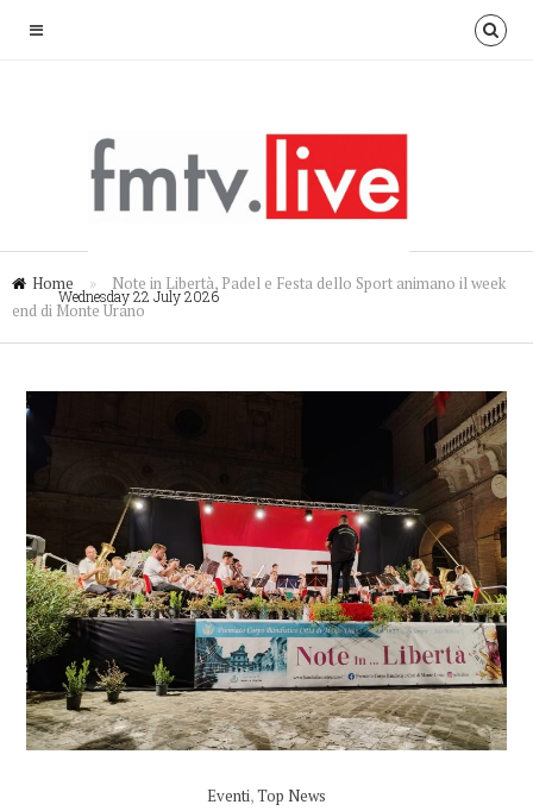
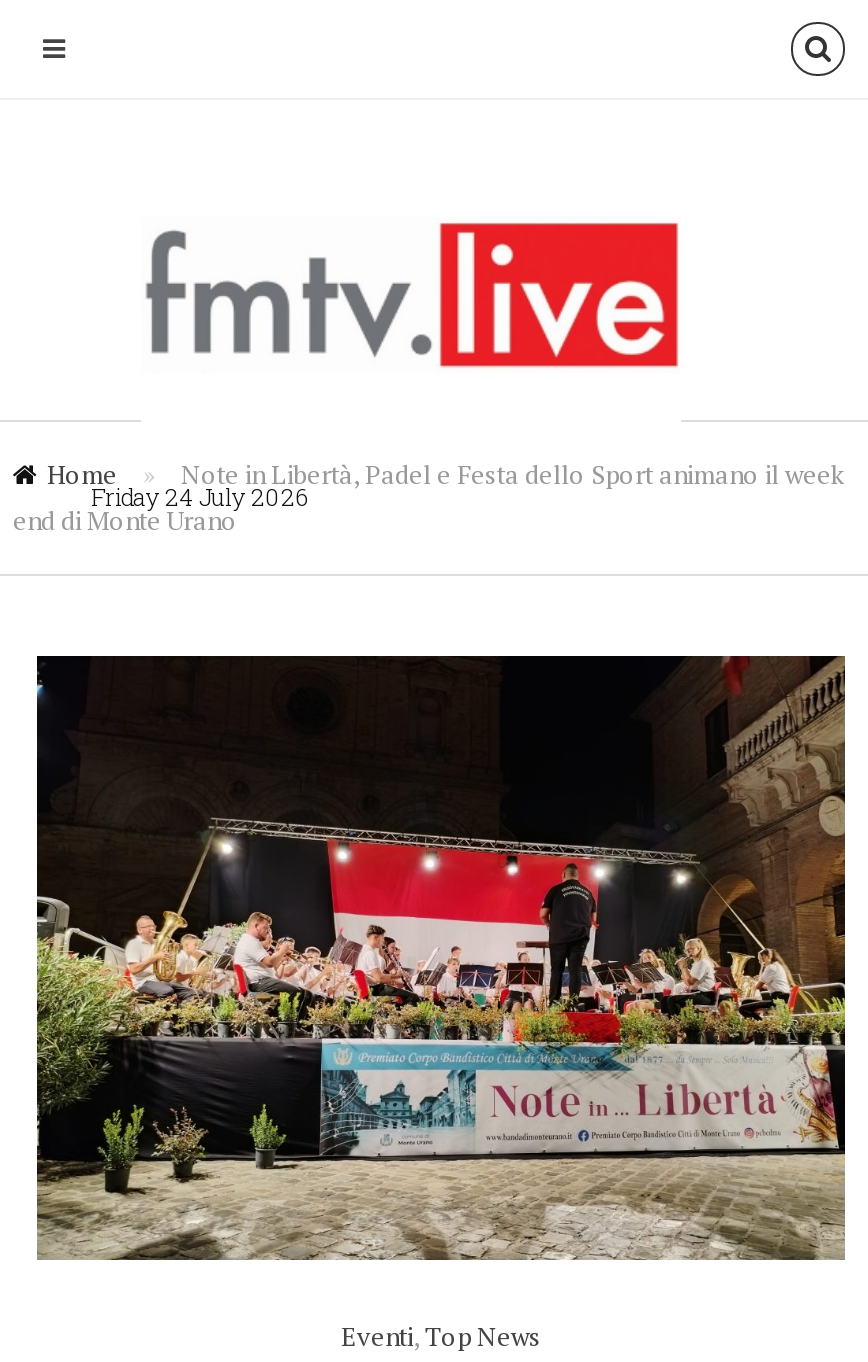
[58,286,219,305] Wednesday 22 July 2026 -> [91,479,309,511] Friday 24 July 2026

